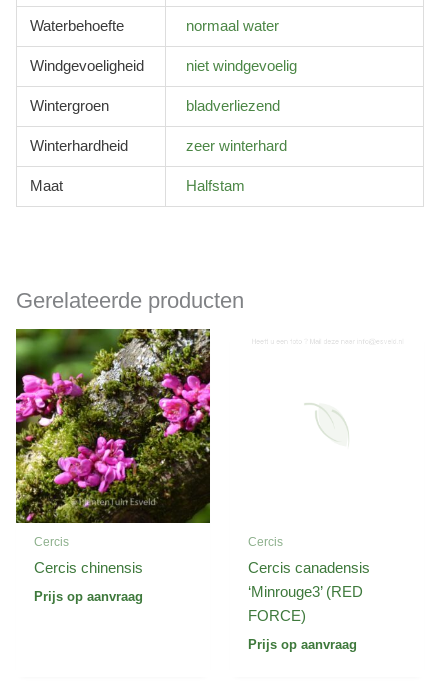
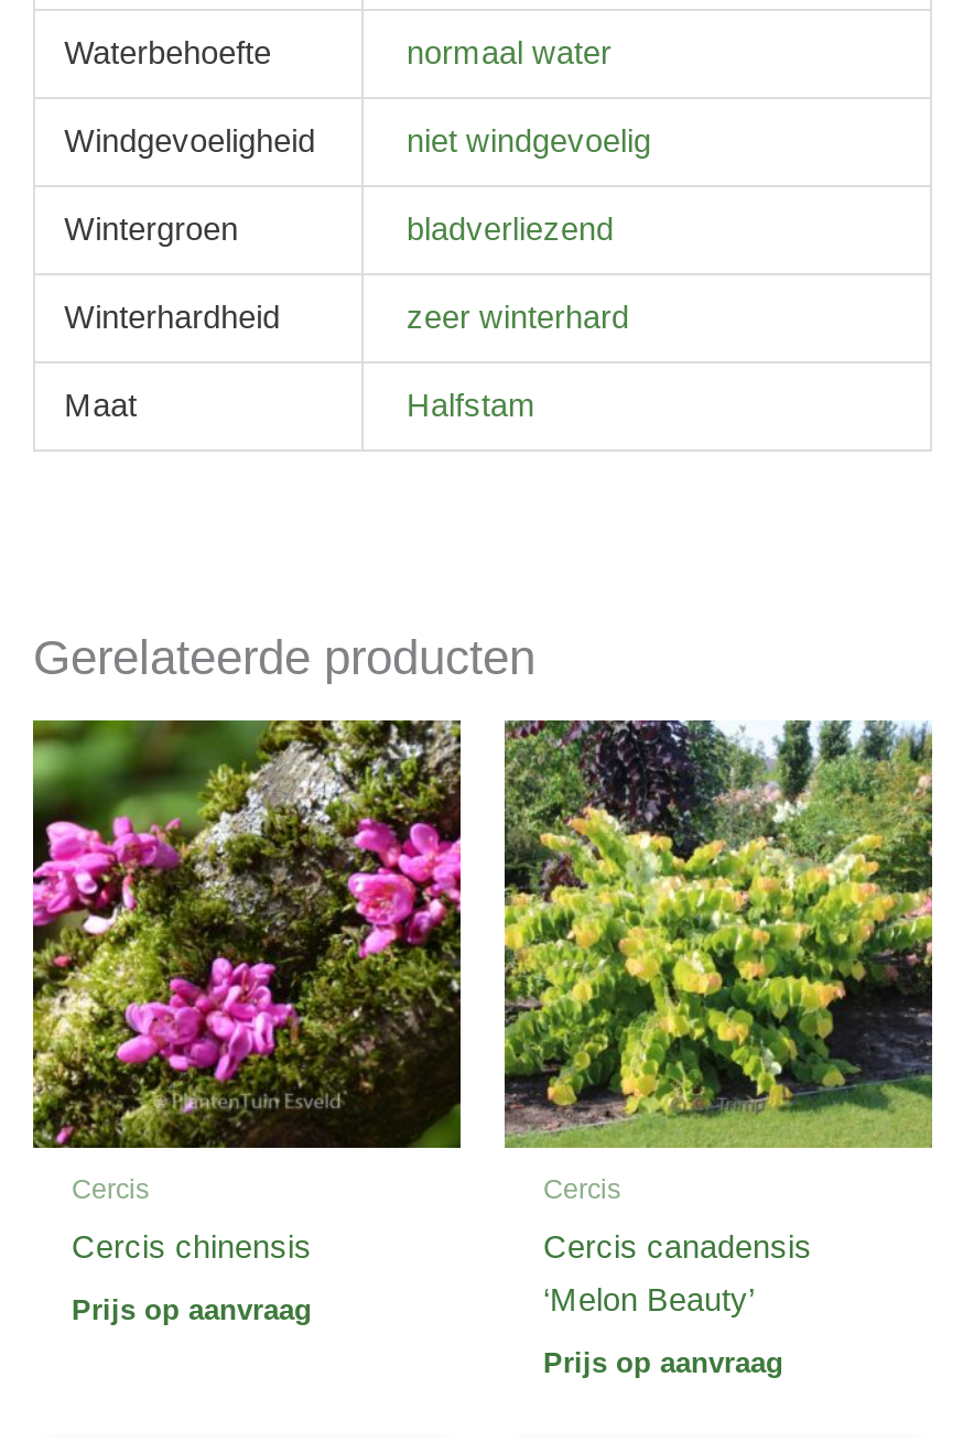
none -> [502,718,934,1150] [image]
[247,584,362,624] ‘Minrouge3’ (RED | FORCE) -> [543,1283,755,1318] ‘Melon Beauty’

